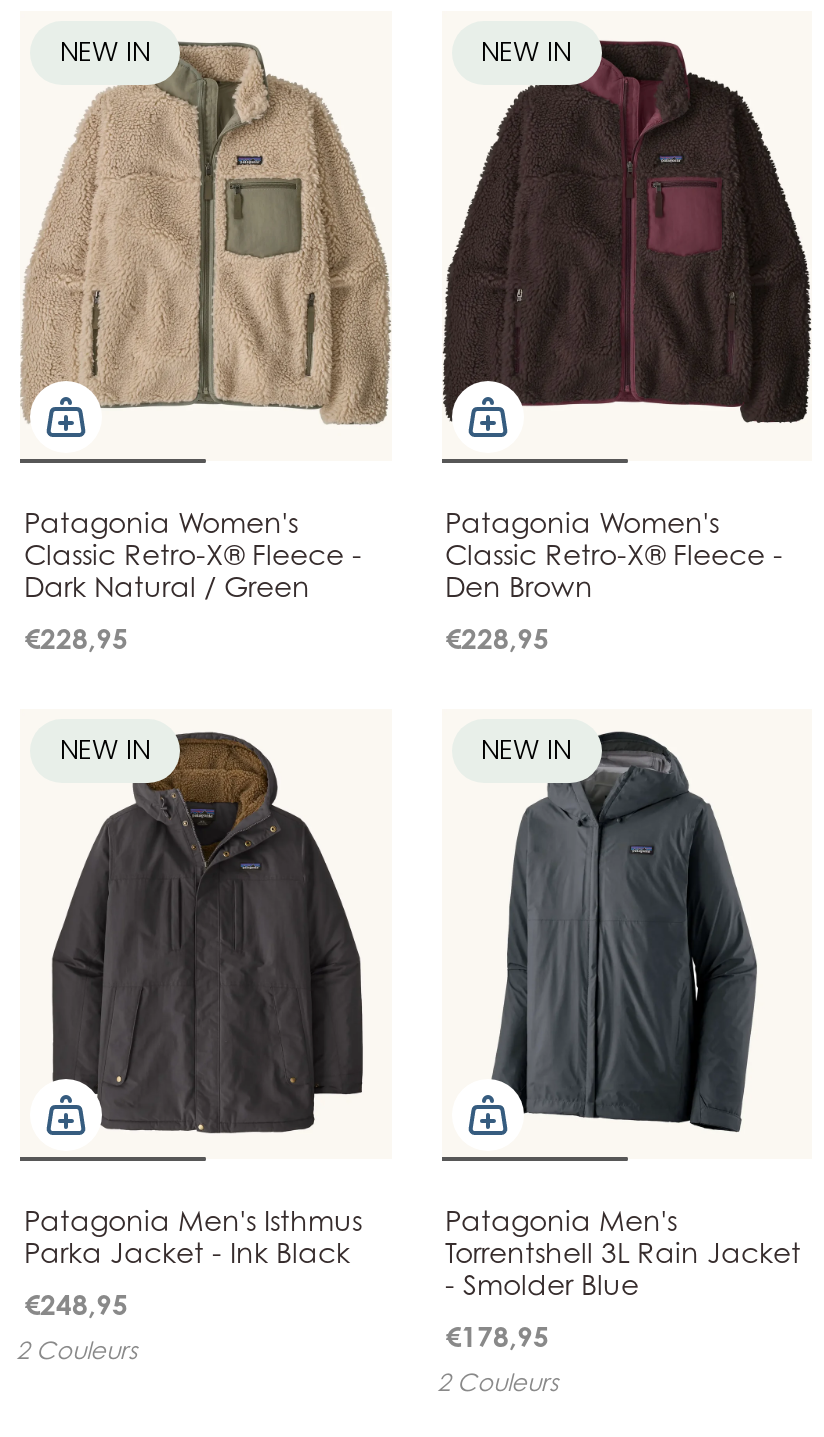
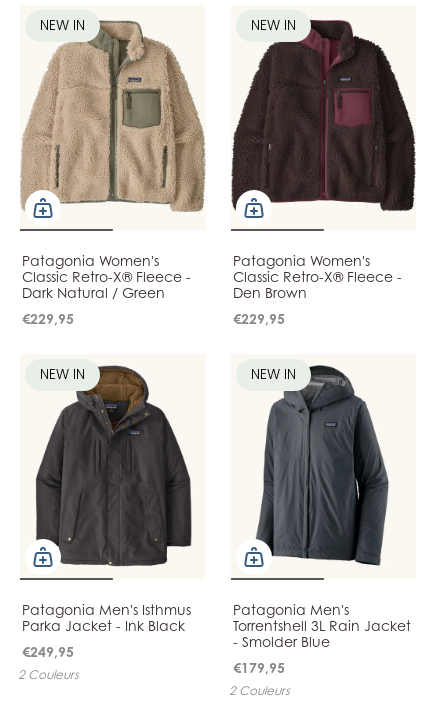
[24,621,128,655] €228,95 -> [22,310,74,327] €229,95
[445,621,549,655] €228,95 -> [232,310,284,327] €229,95
[24,1287,128,1321] €248,95 -> [22,643,74,660] €249,95
[445,1319,549,1353] €178,95 -> [232,659,284,676] €179,95

